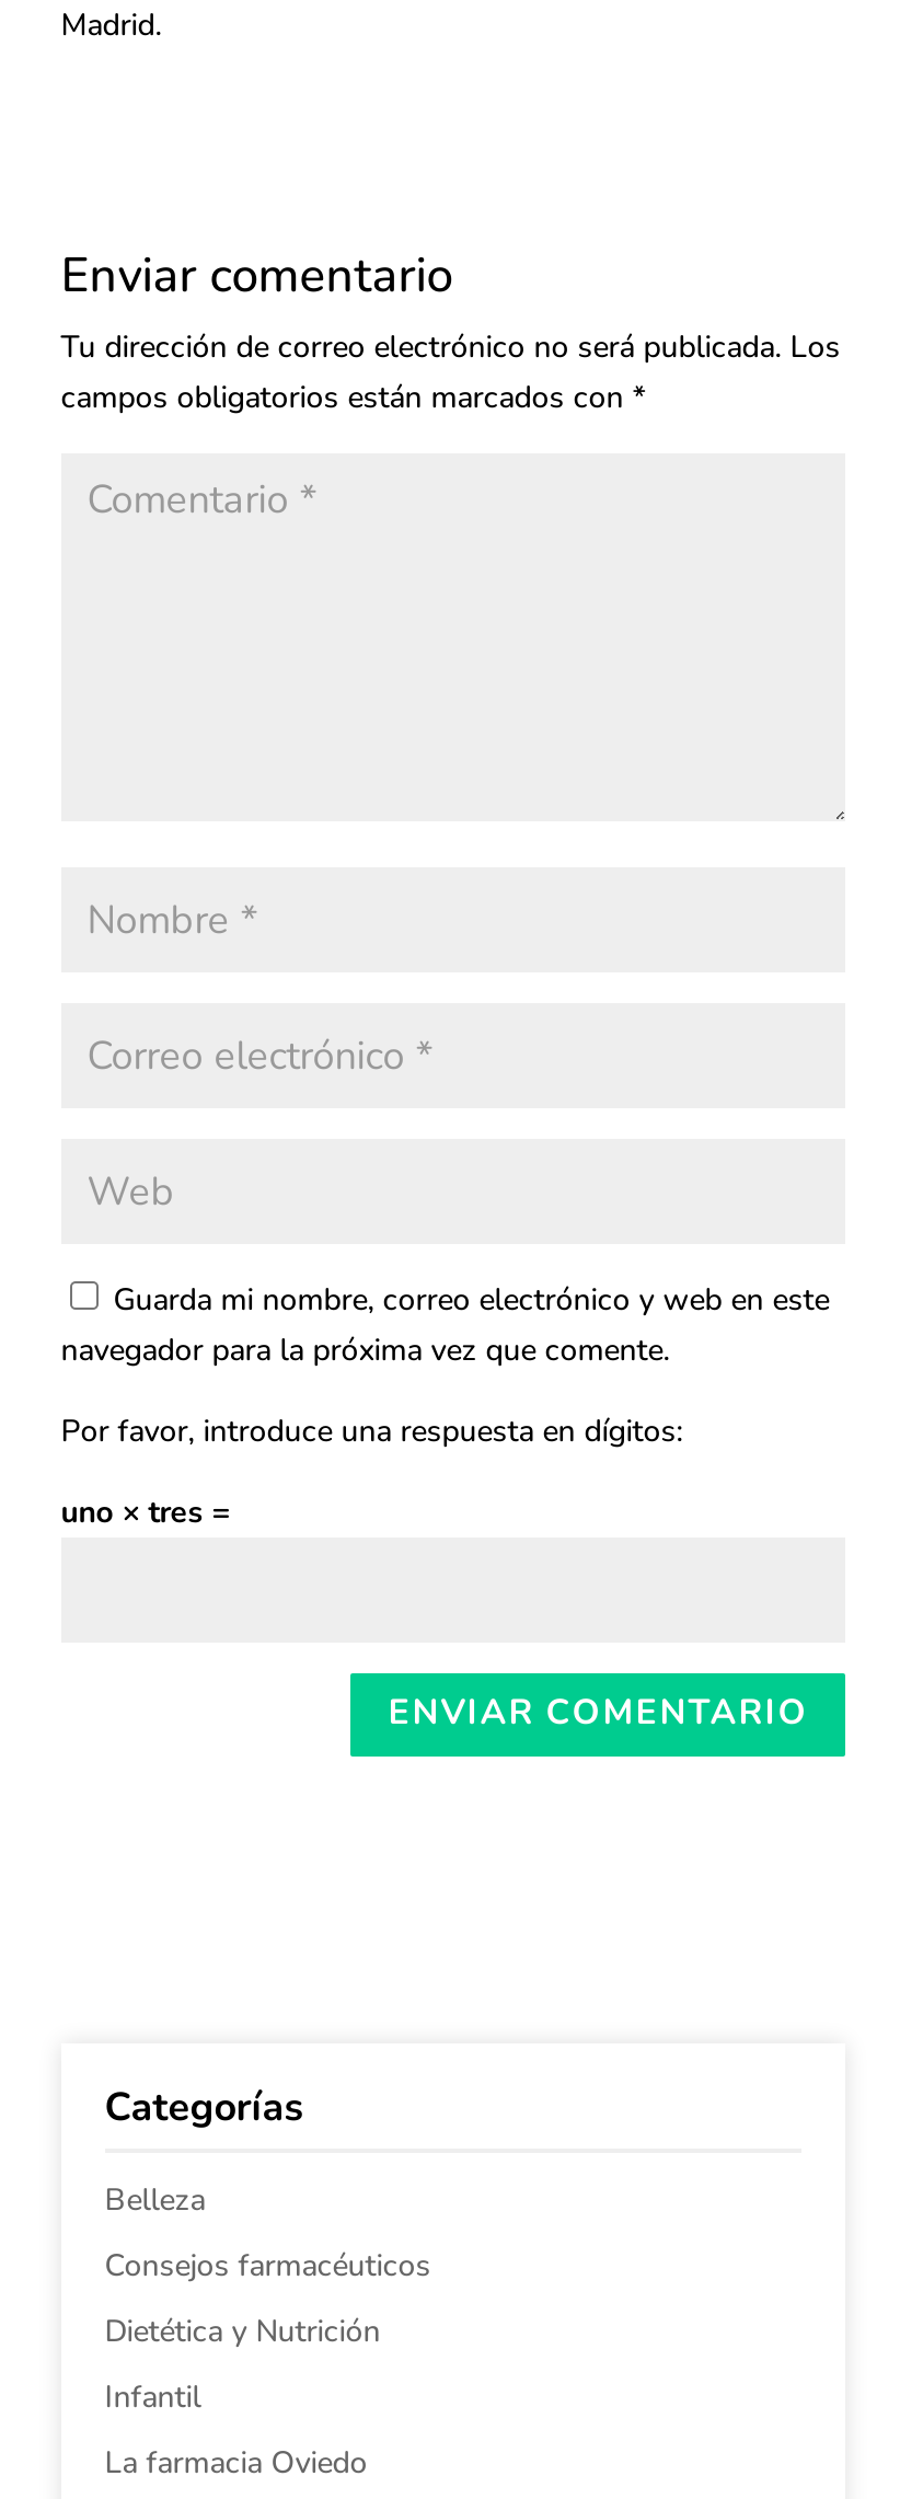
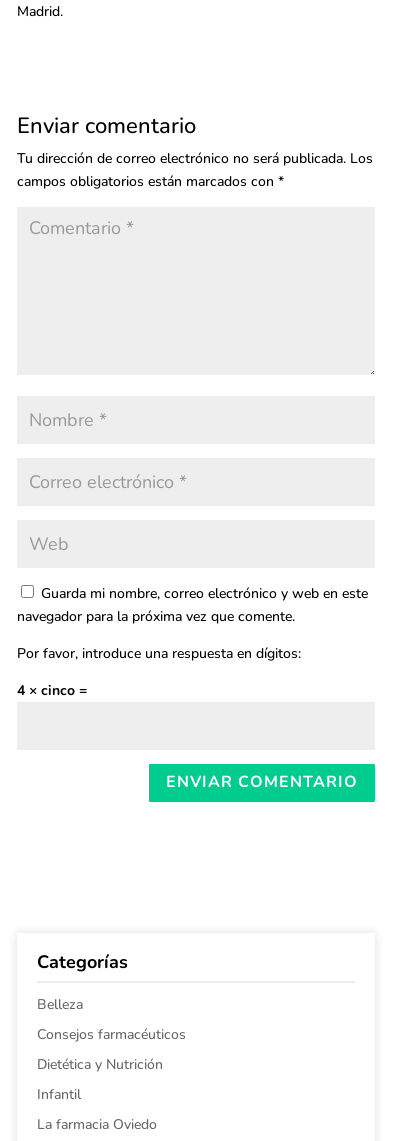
[61,1491,229,1532] uno × tres = -> [17,681,87,700] 4 × cinco =

